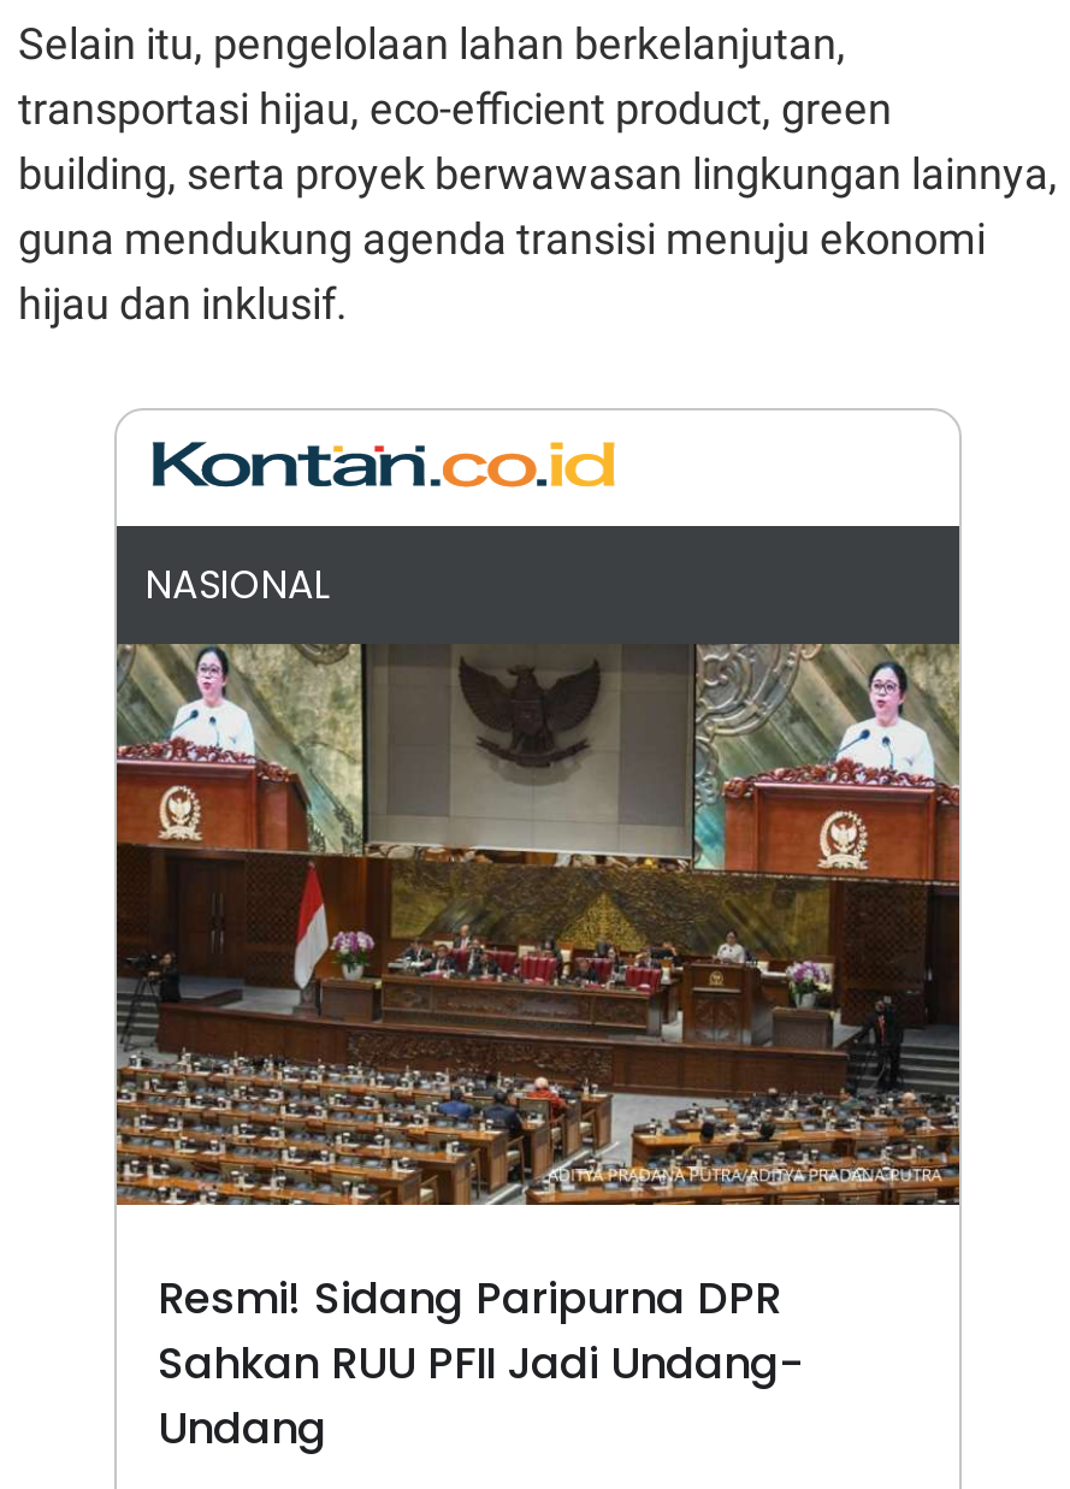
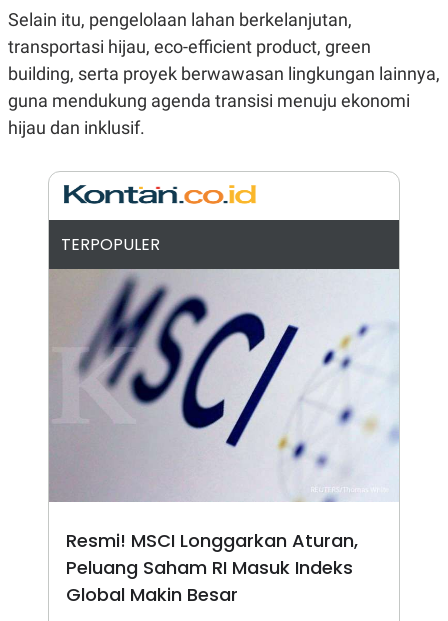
[146,557,331,613] NASIONAL -> [61,233,160,256] TERPOPULER
[117,644,962,1457] [image] | Resmi! Sidang Paripurna DPR | Sahkan RUU PFII Jadi Undang- | Undang -> [48,268,399,607] [image] | Resmi! MSCI Longgarkan Aturan, | Peluang Saham RI Masuk Indeks | Global Makin Besar

